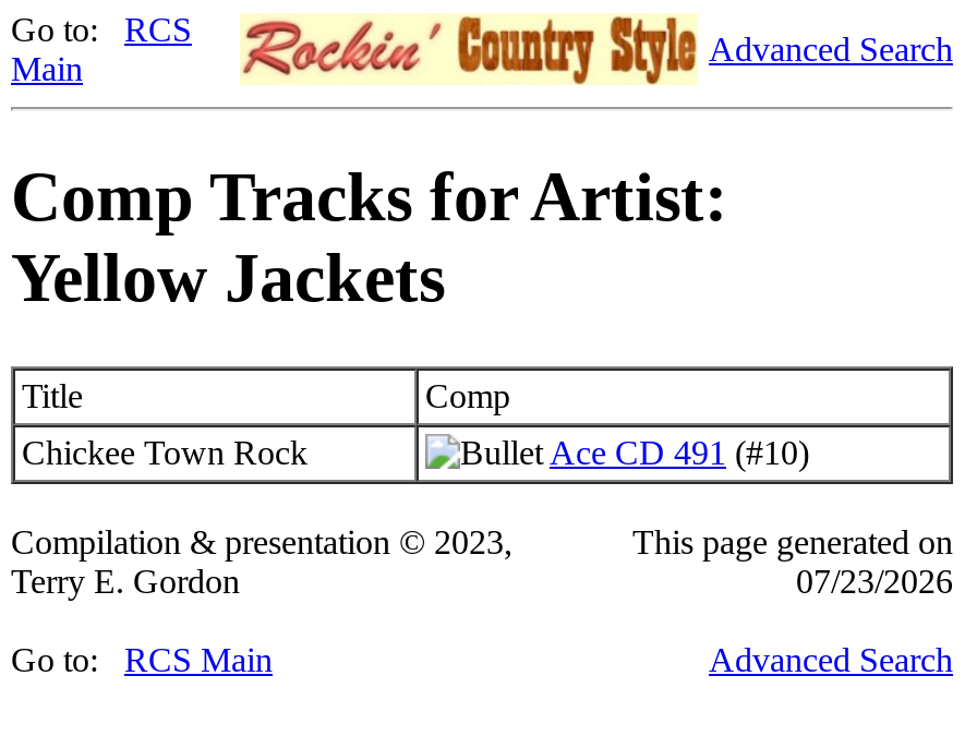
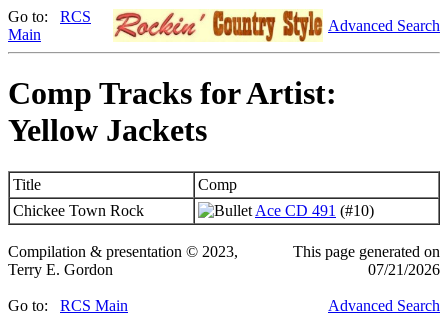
[796,562,953,599] 07/23/2026 -> [368,261,440,278] 07/21/2026

